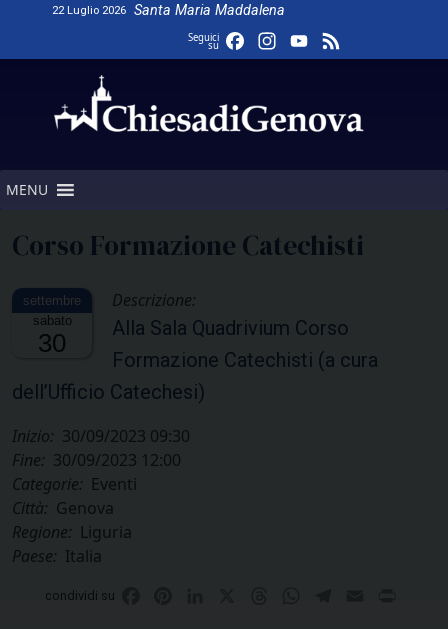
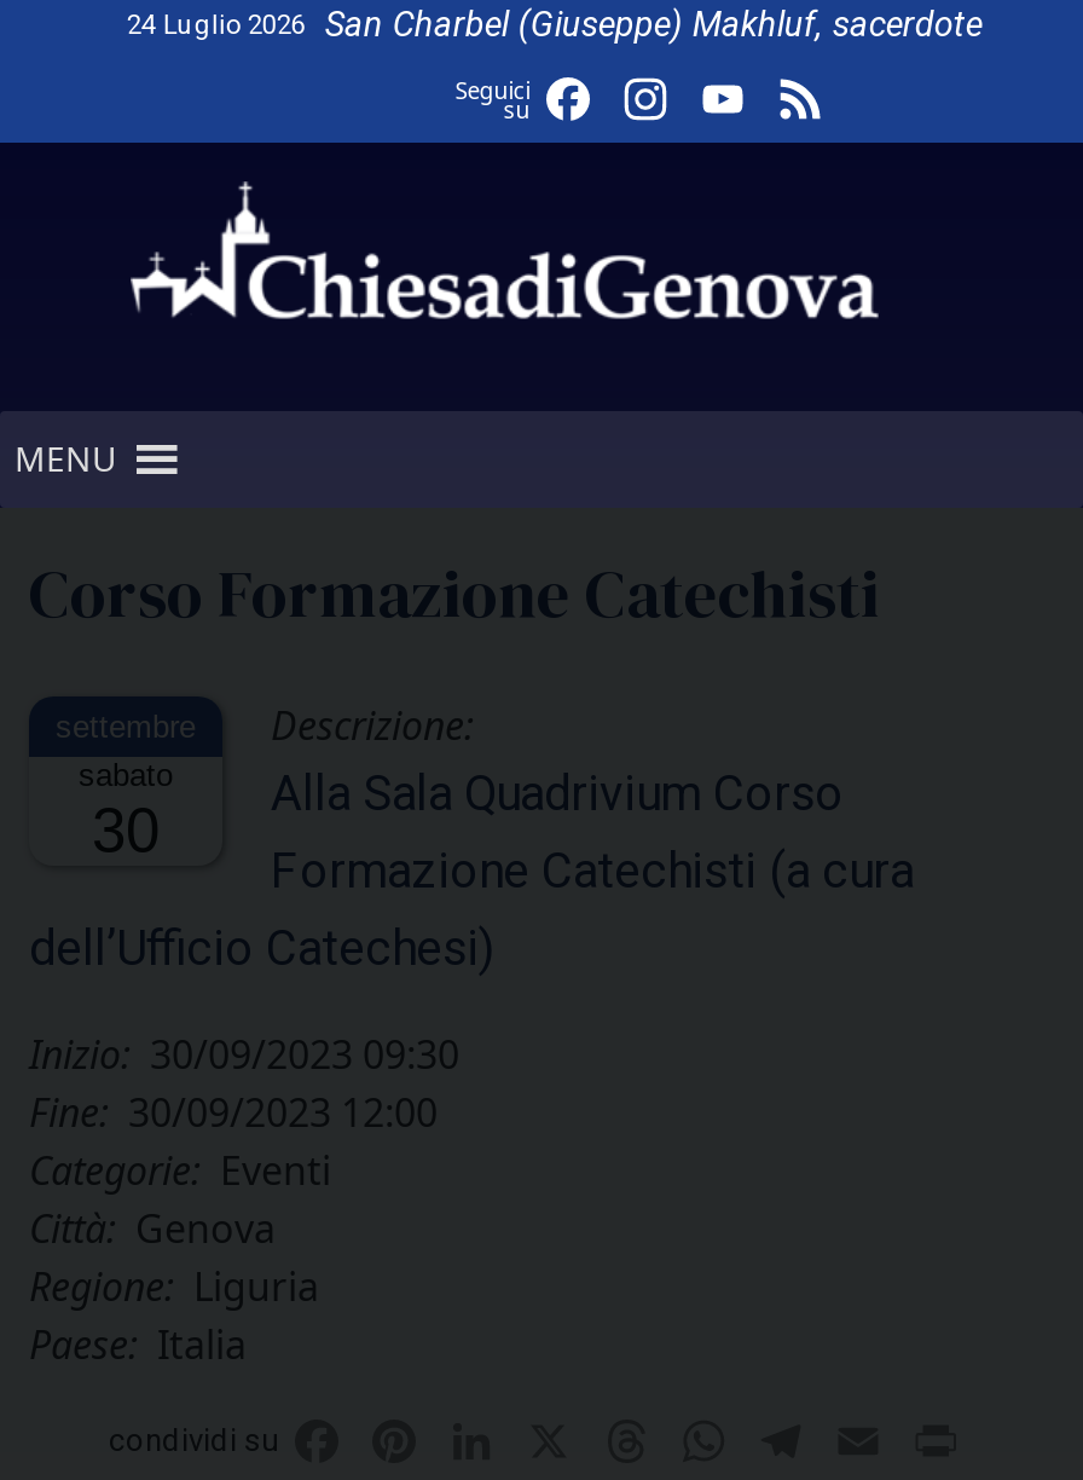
[52,2,285,19] 22 Luglio 2026 | Santa Maria Maddalena -> [127,5,982,46] 24 Luglio 2026 | San Charbel (Giuseppe) Makhluf, sacerdote

